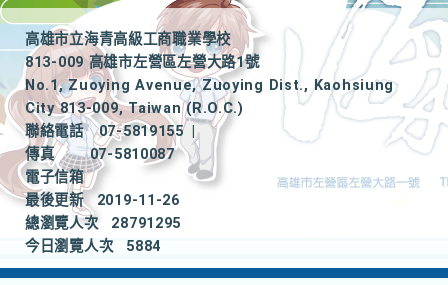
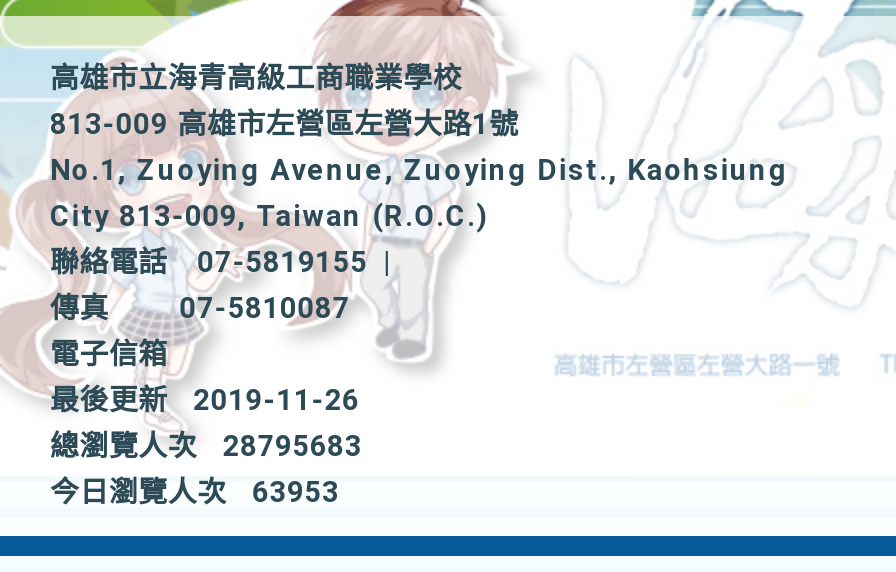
[25,215,181,232] 總瀏覽人次 28791295 -> [50,430,362,464] 總瀏覽人次 28795683
[25,238,161,255] 今日瀏覽人次 5884 -> [50,476,339,510] 今日瀏覽人次 63953

